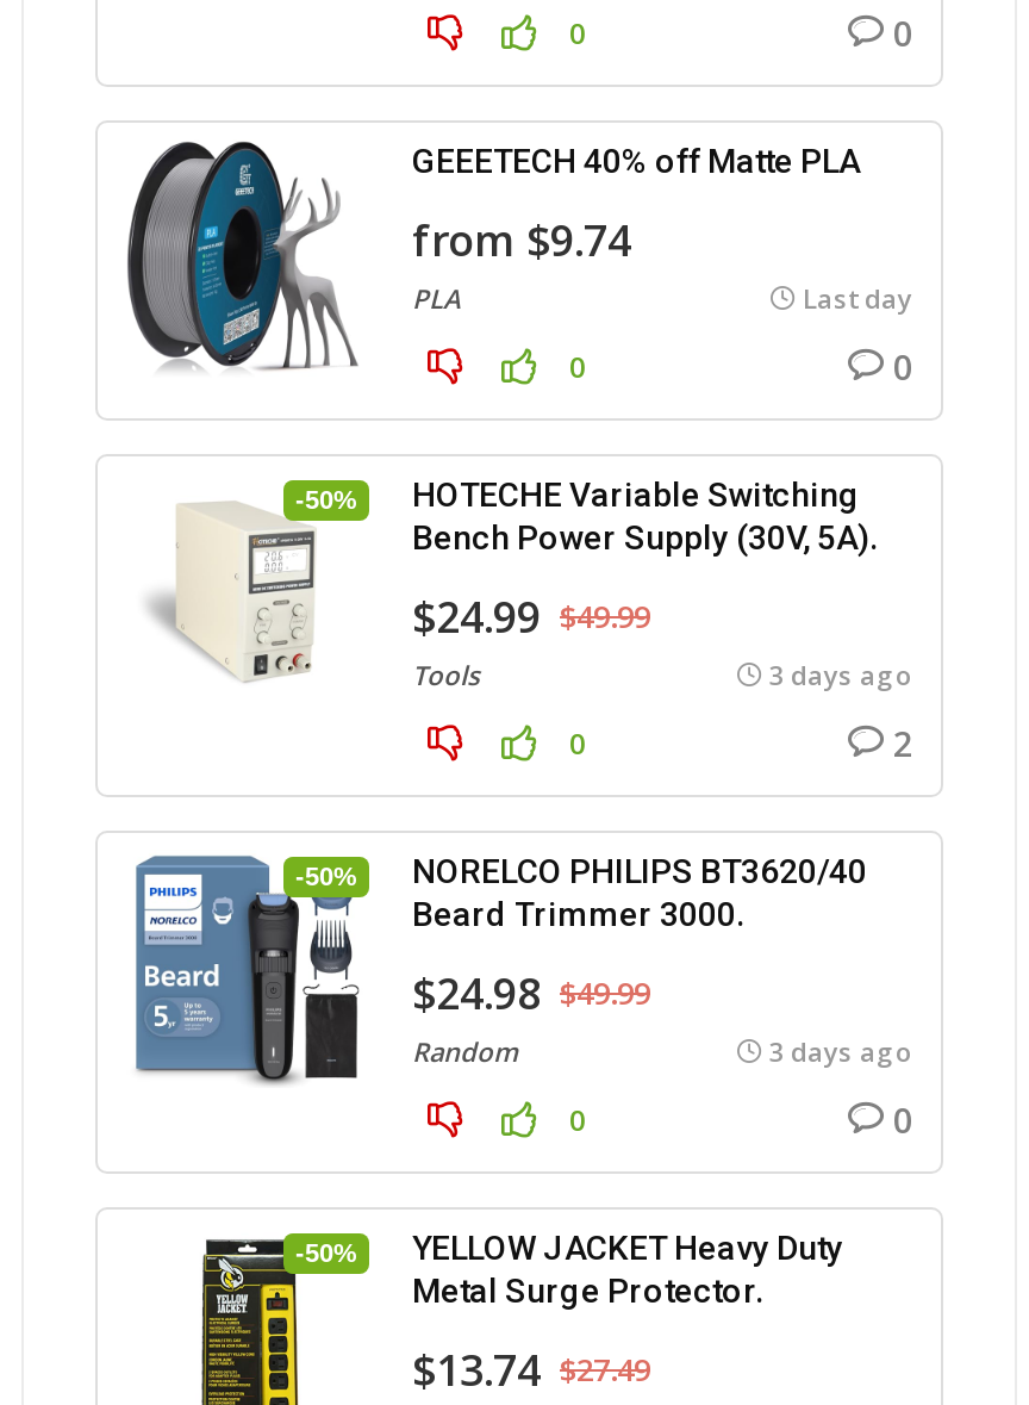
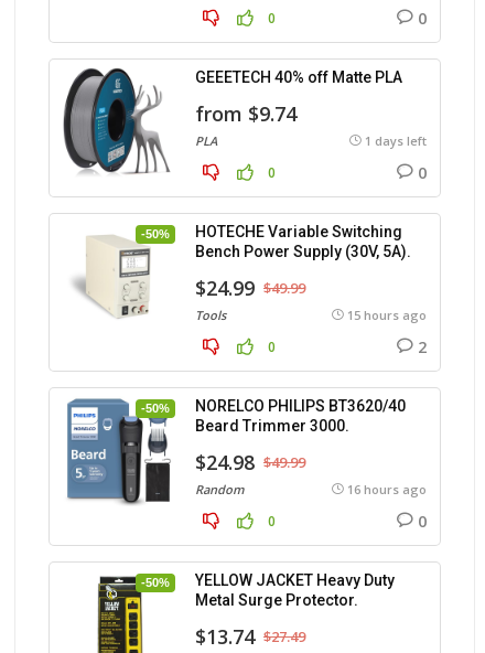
[803,280,912,316] Last day -> [365,132,427,149] 1 days left
[769,657,912,692] 3 days ago -> [347,307,427,323] 15 hours ago
[769,1033,912,1069] 3 days ago -> [347,481,427,497] 16 hours ago

